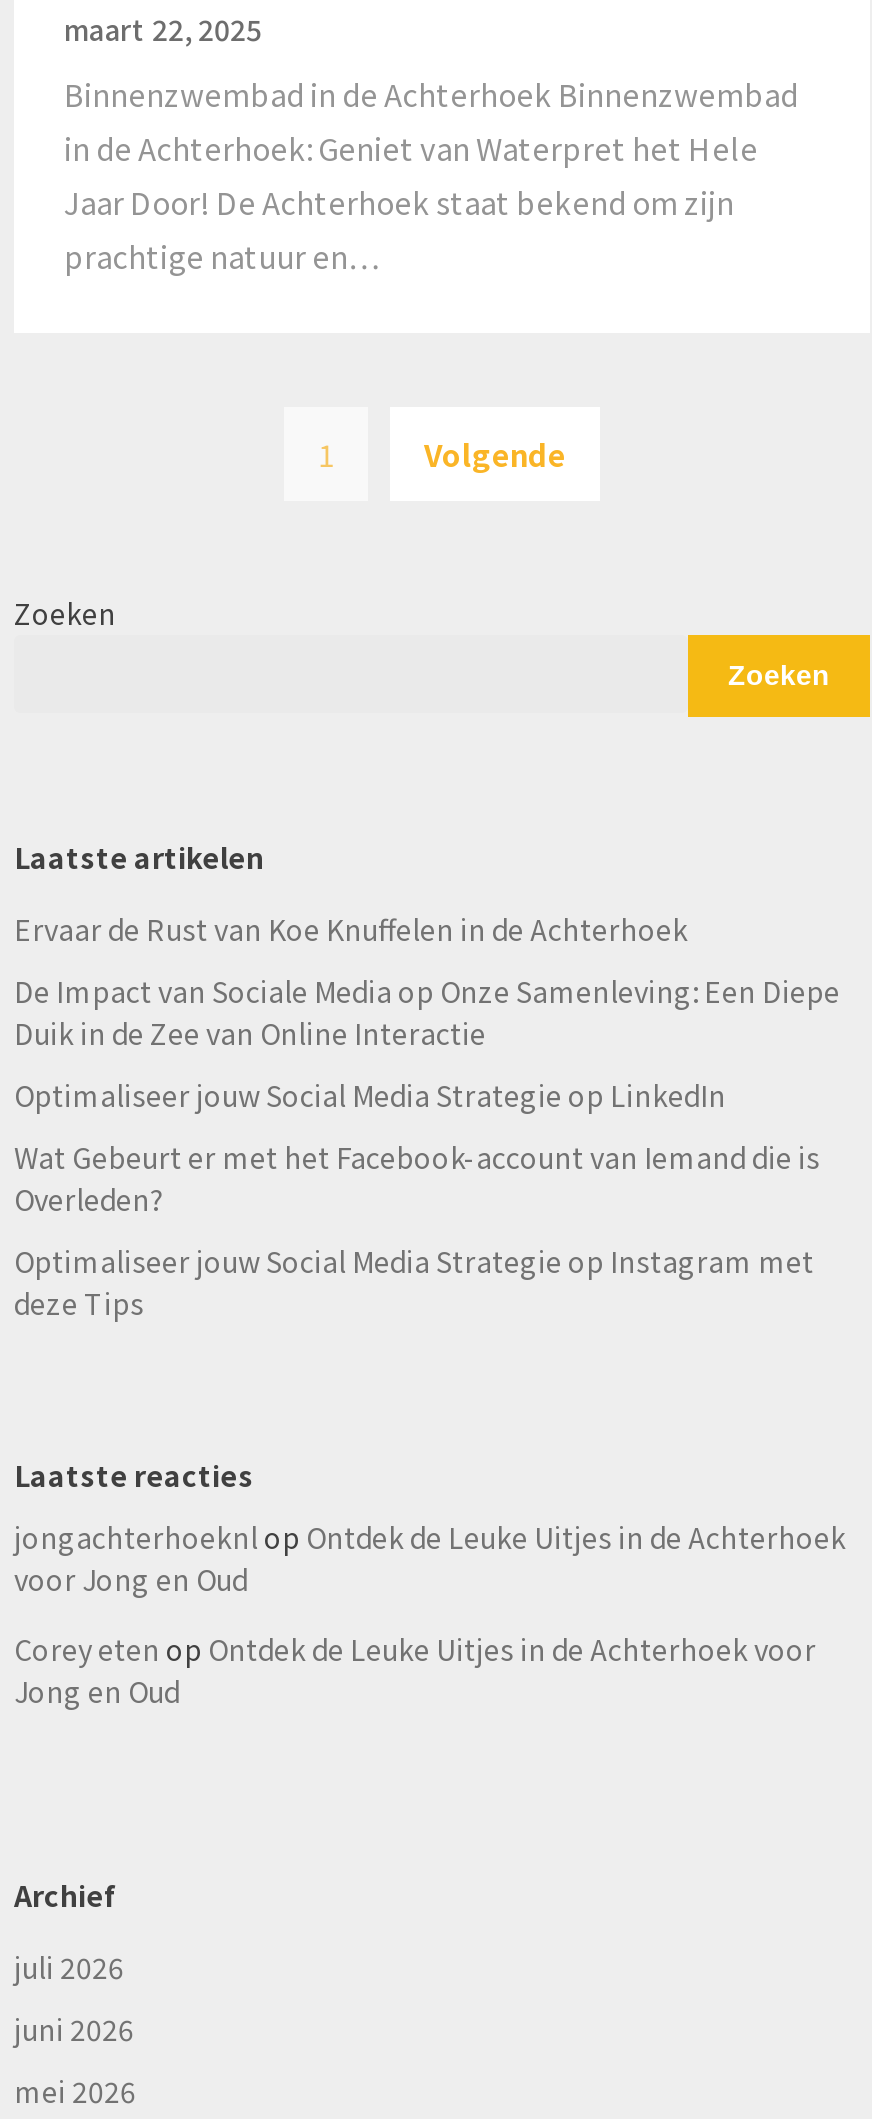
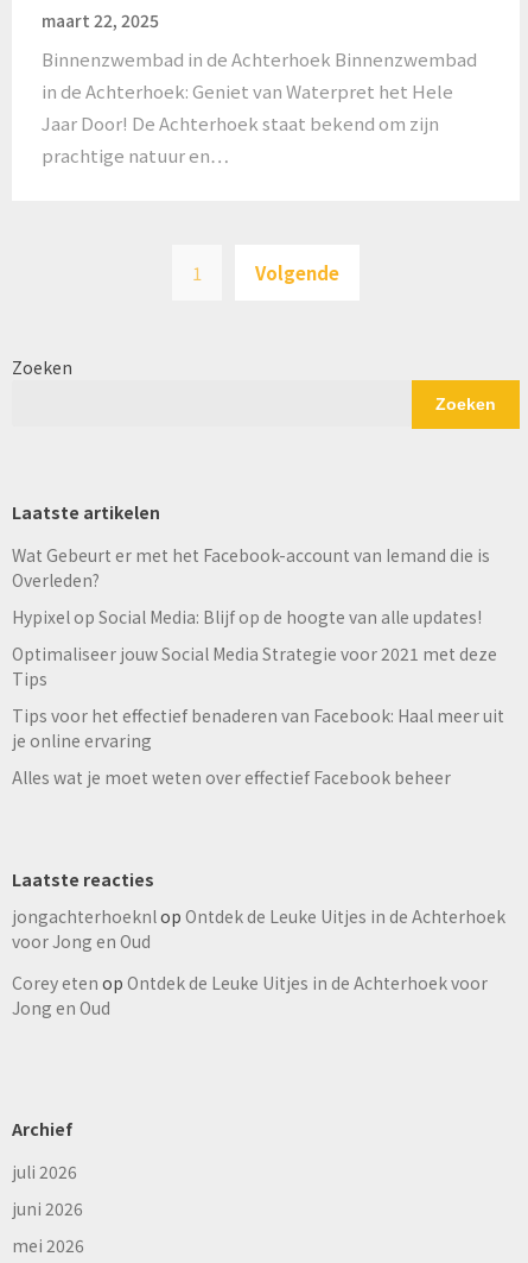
[14,909,840,1115] Ervaar de Rust van Koe Knuffelen in de Achterhoek | De Impact van Sociale Media op Onze Samenleving: Een Diepe | Duik in de Zee van Online Interactie | Optimaliseer jouw Social Media Strategie op LinkedIn -> none
moved [14,1137,820,1219] -> [12,543,490,591]: Wat Gebeurt er met het Facebook-account van Iemand die is | Overleden?
[14,1241,814,1323] Optimaliseer jouw Social Media Strategie op Instagram met | deze Tips -> [12,605,504,789] Hypixel op Social Media: Blijf op de hoogte van alle updates! | Optimaliseer jouw Social Media Strategie voor 2021 met deze | Tips | Tips voor het effectief benaderen van Facebook: Haal meer uit | je online ervaring | Alles wat je moet weten over effectief Facebook beheer

